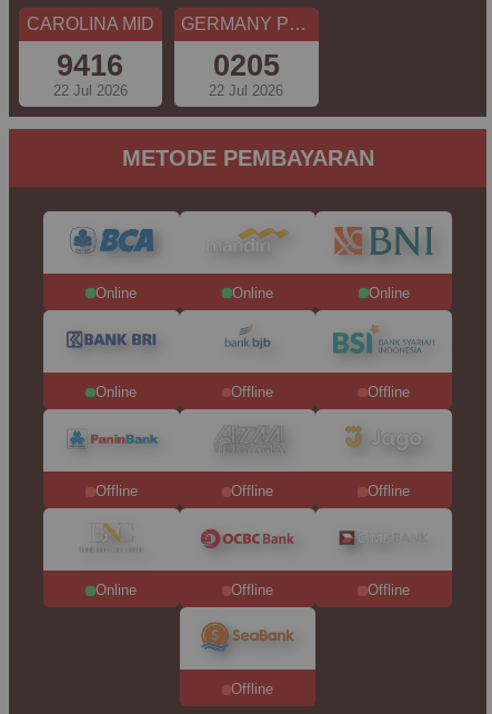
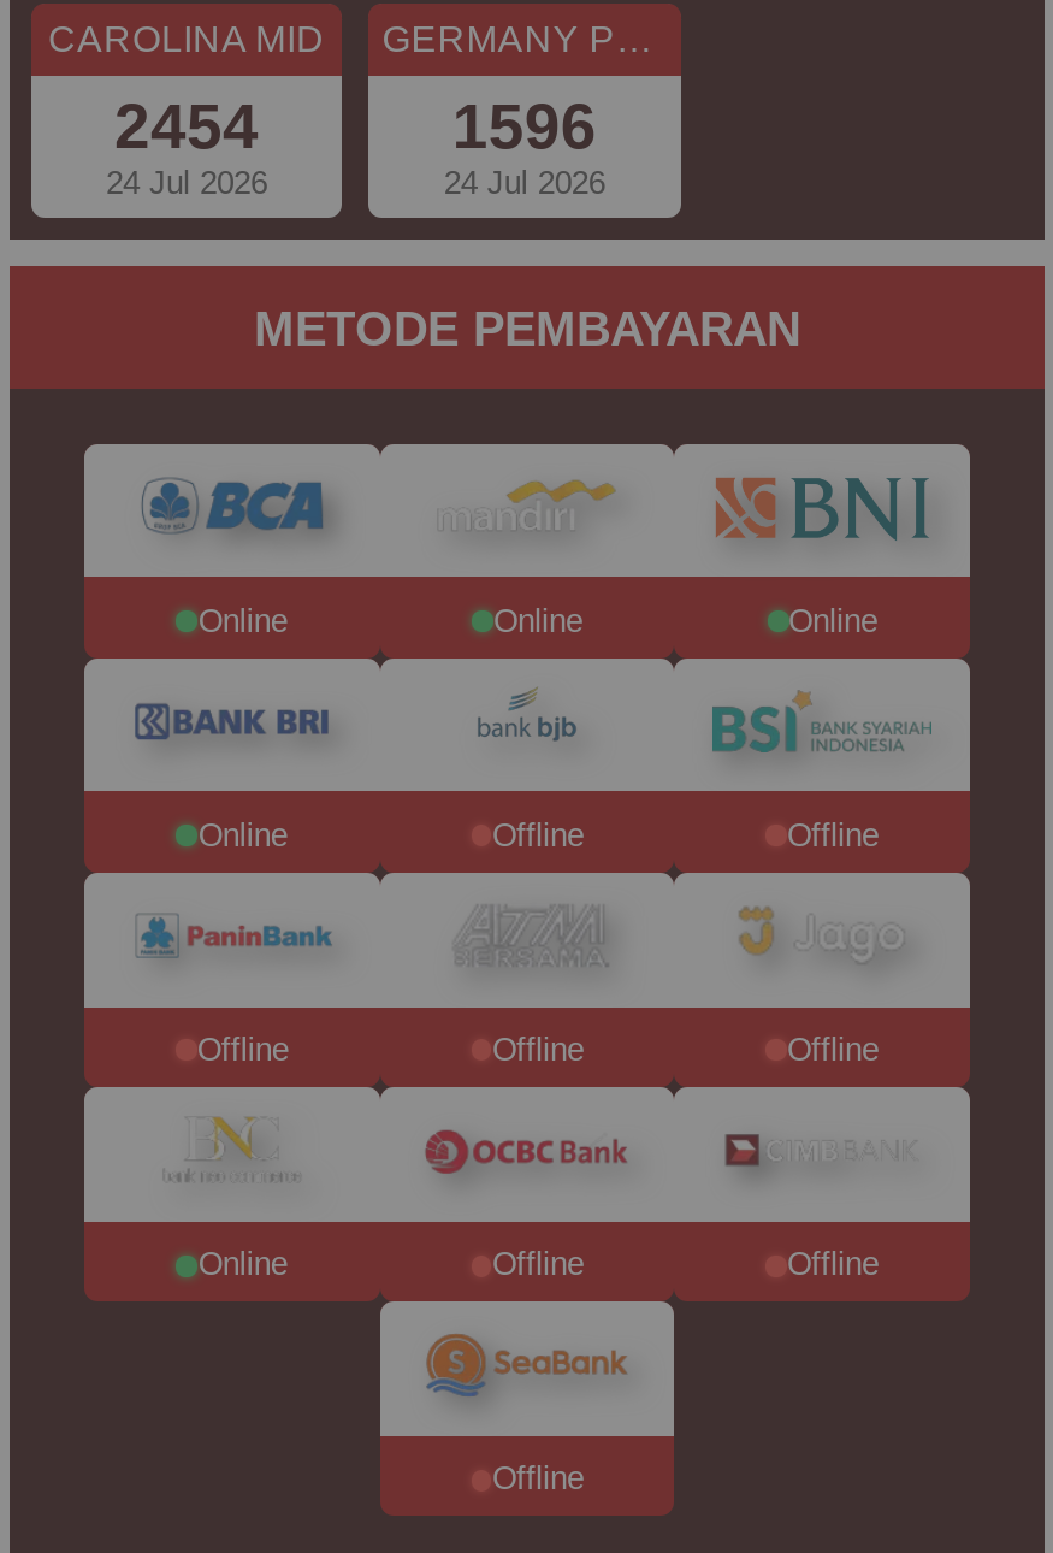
[57,49,124,82] 9416 -> [114,92,258,164] 2454
[213,49,280,82] 0205 -> [452,92,597,164] 1596
[53,83,128,99] 22 Jul 2026 -> [106,165,267,202] 24 Jul 2026
[209,83,284,99] 22 Jul 2026 -> [444,165,605,202] 24 Jul 2026

